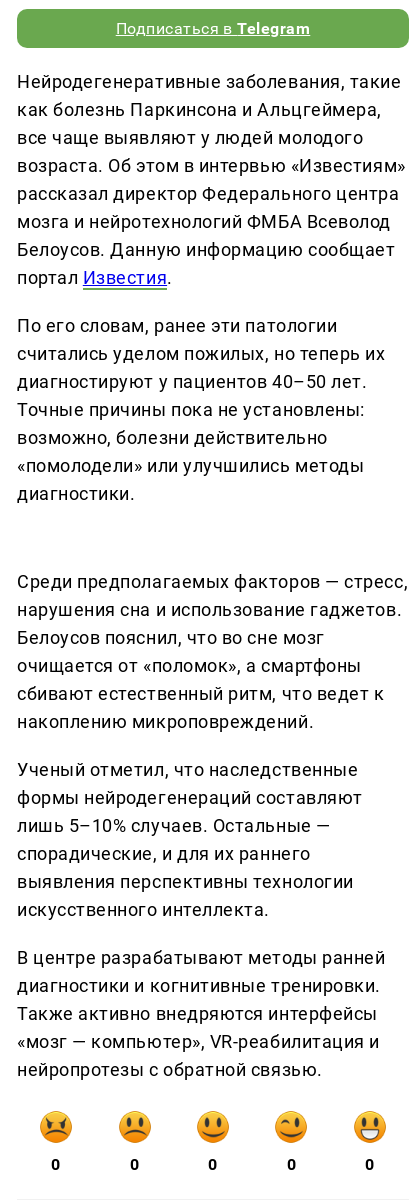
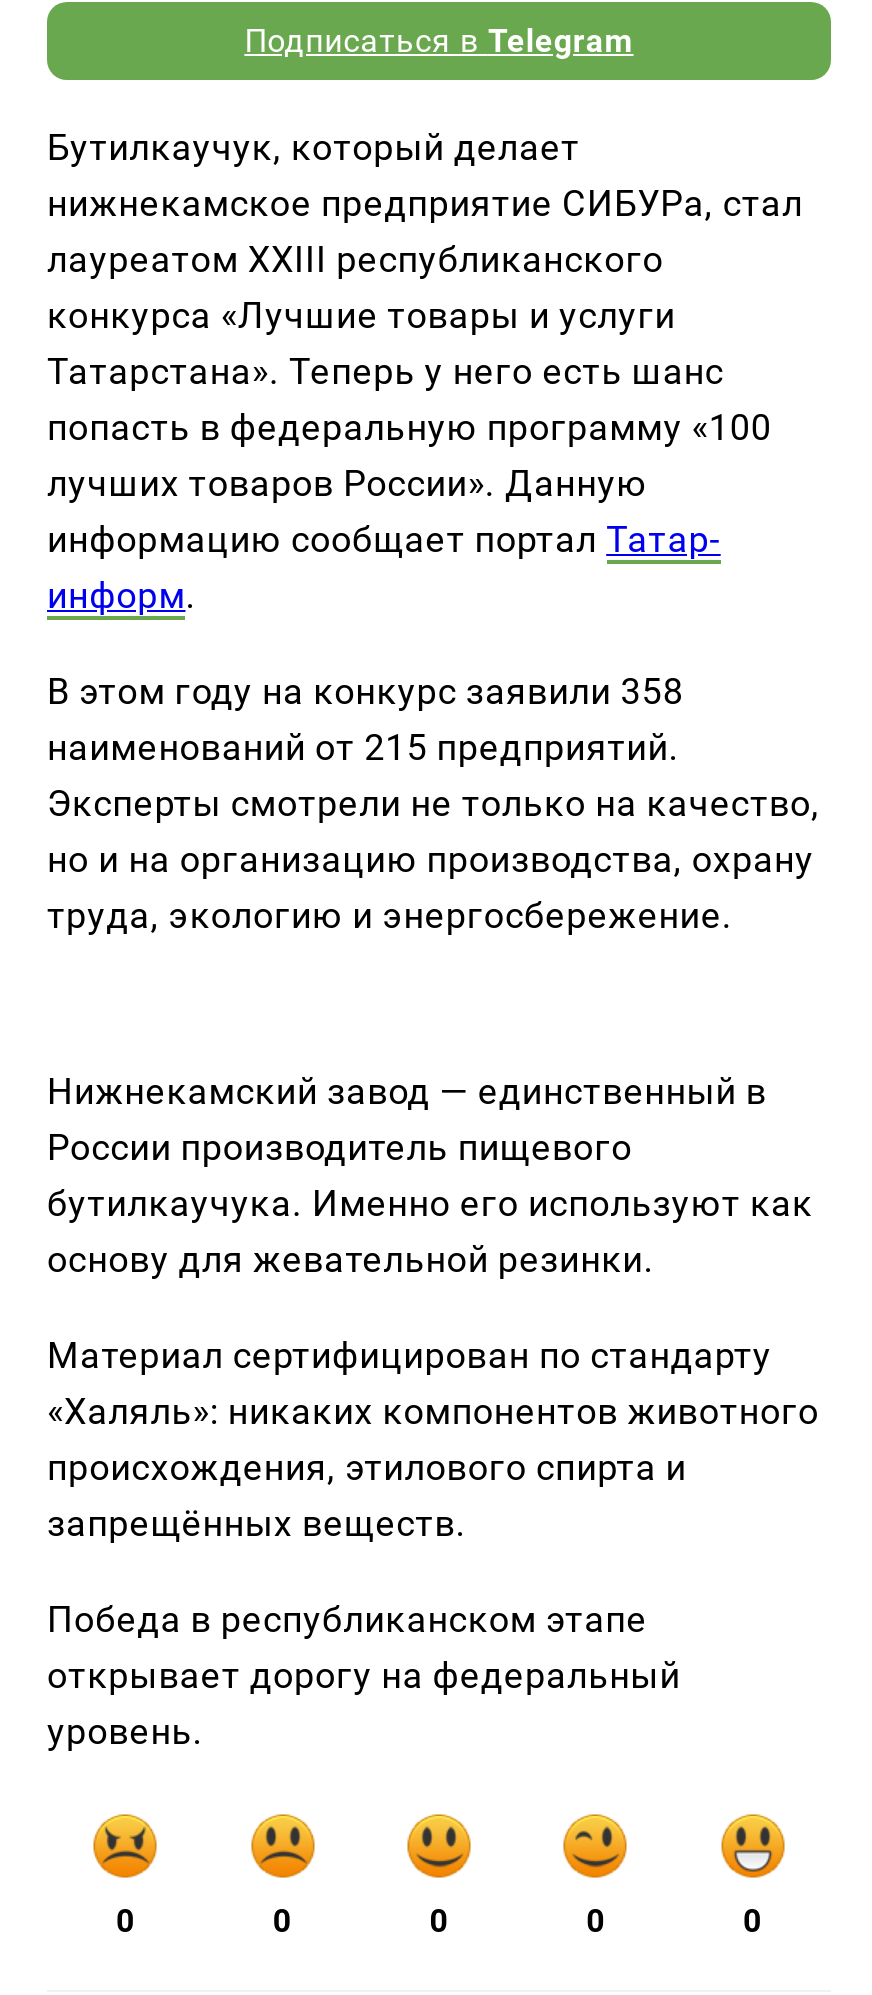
[17,71,406,288] Нейродегенеративные заболевания, такие | как болезнь Паркинсона и Альцгеймера, | все чаще выявляют у людей молодого | возраста. Об этом в интервью «Известиям» | рассказал директор Федерального центра | мозга и нейротехнологий ФМБА Всеволод | Белоусов. Данную информацию сообщает | портал Известия. -> [47,127,803,617] Бутилкаучук, который делает | нижнекамское предприятие СИБУРа, стал | лауреатом XXIII республиканского | конкурса «Лучшие товары и услуги | Татарстана». Теперь у него есть шанс | попасть в федеральную программу «100 | лучших товаров России». Данную | информацию сообщает портал Татар- | информ.
[17,315,385,504] По его словам, ранее эти патологии | считались уделом пожилых, но теперь их | диагностируют у пациентов 40–50 лет. | Точные причины пока не установлены: | возможно, болезни действительно | «помолодели» или улучшились методы | диагностики. -> [47,671,820,937] В этом году на конкурс заявили 358 | наименований от 215 предприятий. | Эксперты смотрели не только на качество, | но и на организацию производства, охрану | труда, экологию и энергосбережение.
[17,571,408,732] Среди предполагаемых факторов — стресс, | нарушения сна и использование гаджетов. | Белоусов пояснил, что во сне мозг | очищается от «поломок», а смартфоны | сбивают естественный ритм, что ведет к | накоплению микроповреждений. -> [47,1071,813,1281] Нижнекамский завод — единственный в | России производитель пищевого | бутилкаучука. Именно его используют как | основу для жевательной резинки.
[17,759,363,920] Ученый отметил, что наследственные | формы нейродегенераций составляют | лишь 5–10% случаев. Остальные — | спорадические, и для их раннего | выявления перспективны технологии | искусственного интеллекта. -> [47,1335,819,1545] Материал сертифицирован по стандарту | «Халяль»: никаких компонентов животного | происхождения, этилового спирта и | запрещённых веществ.
[17,947,385,1080] В центре разрабатывают методы ранней | диагностики и когнитивные тренировки. | Также активно внедряются интерфейсы | «мозг — компьютер», VR-реабилитация и | нейропротезы с обратной связью. -> [47,1599,681,1753] Победа в республиканском этапе | открывает дорогу на федеральный | уровень.

